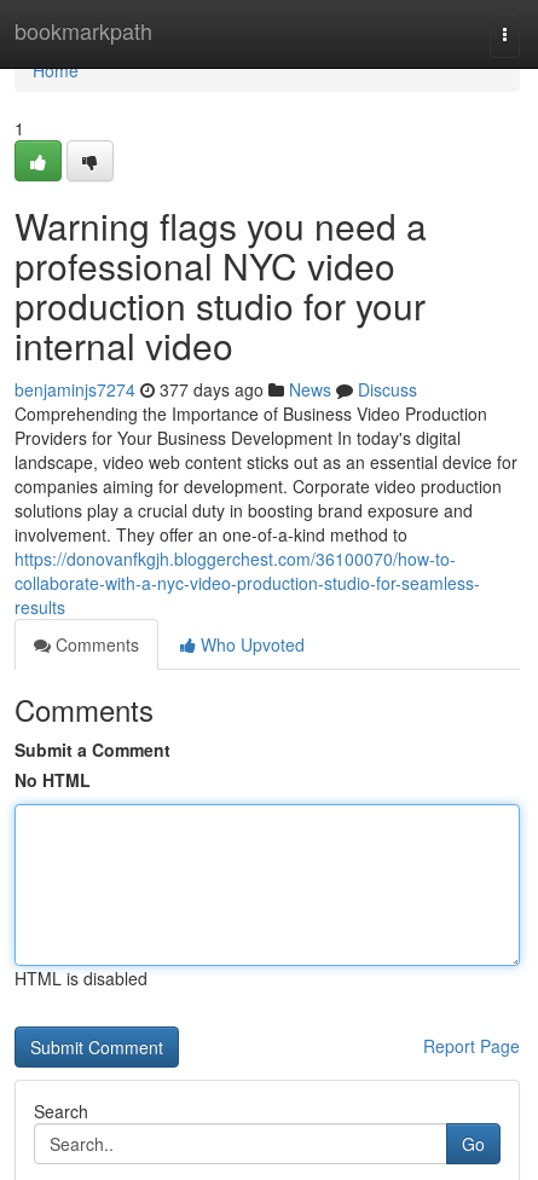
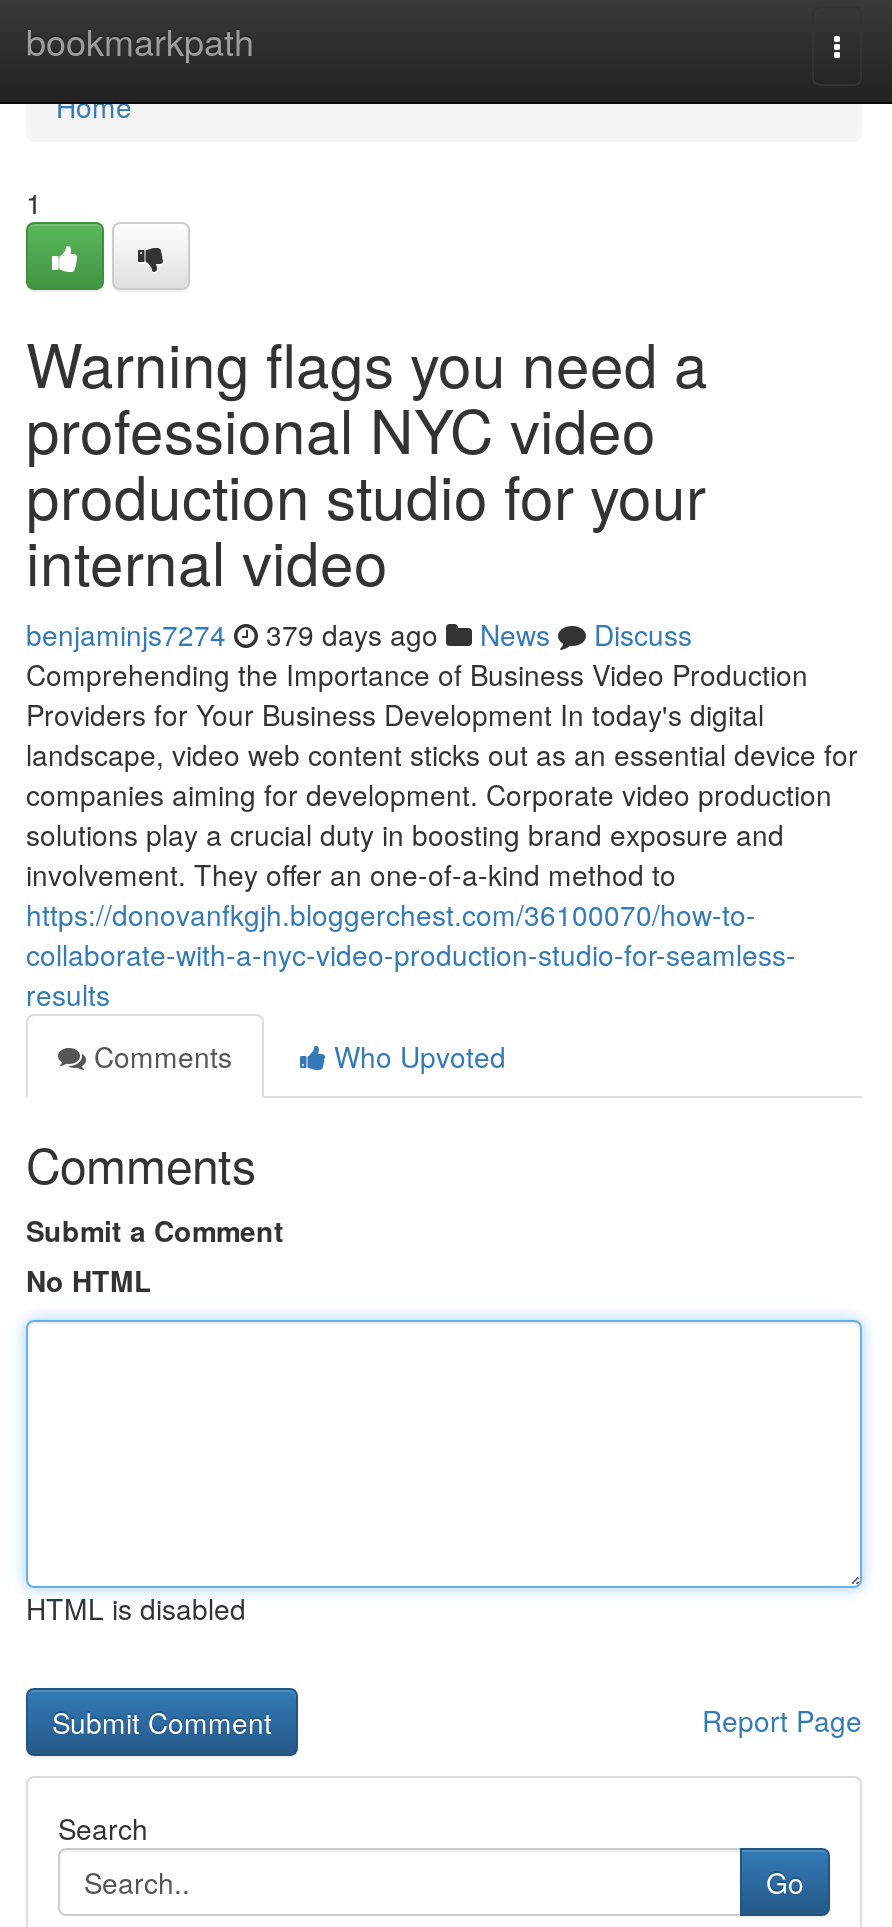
[15,377,417,401] benjaminjs7274 377 days ago News Discuss -> [26,614,692,654] benjaminjs7274 379 days ago News Discuss

